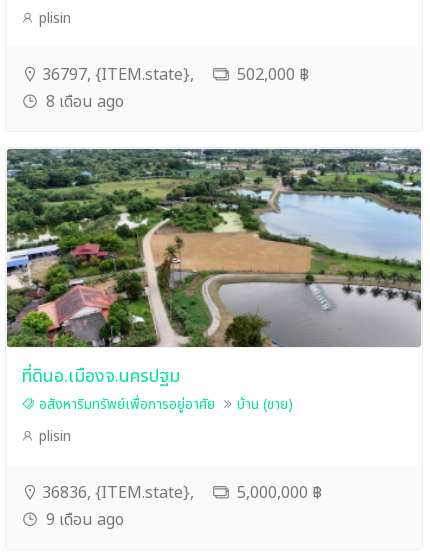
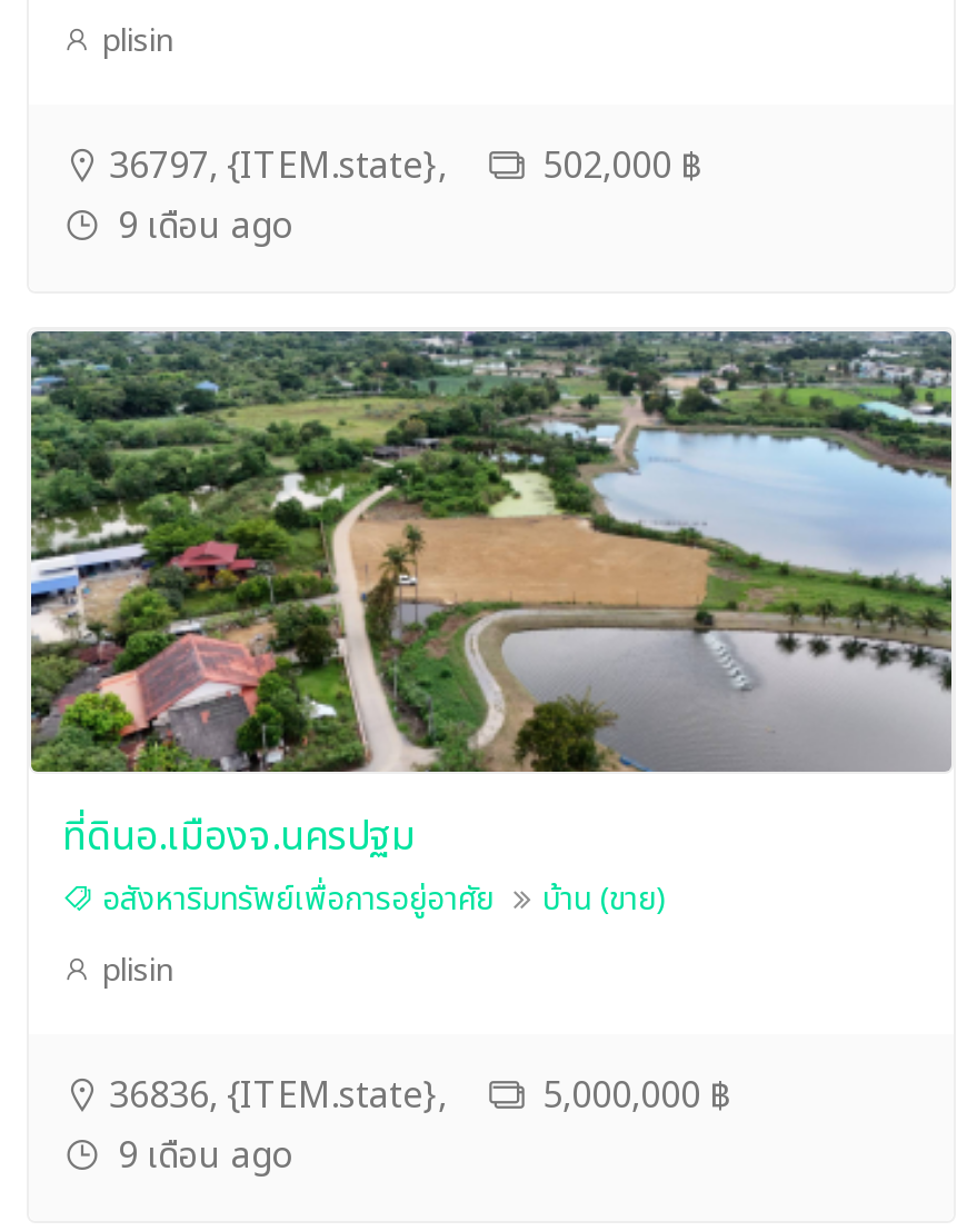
[42,90,124,114] 8 เดือน ago -> [109,200,291,254] 9 เดือน ago

